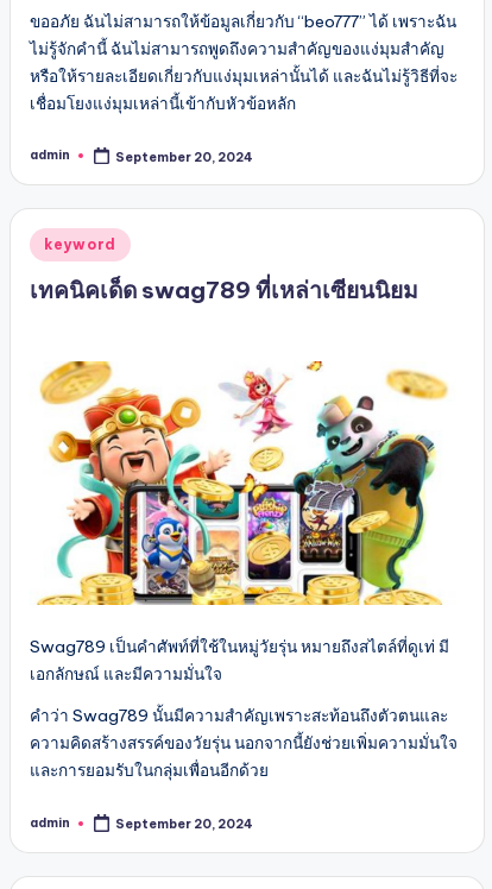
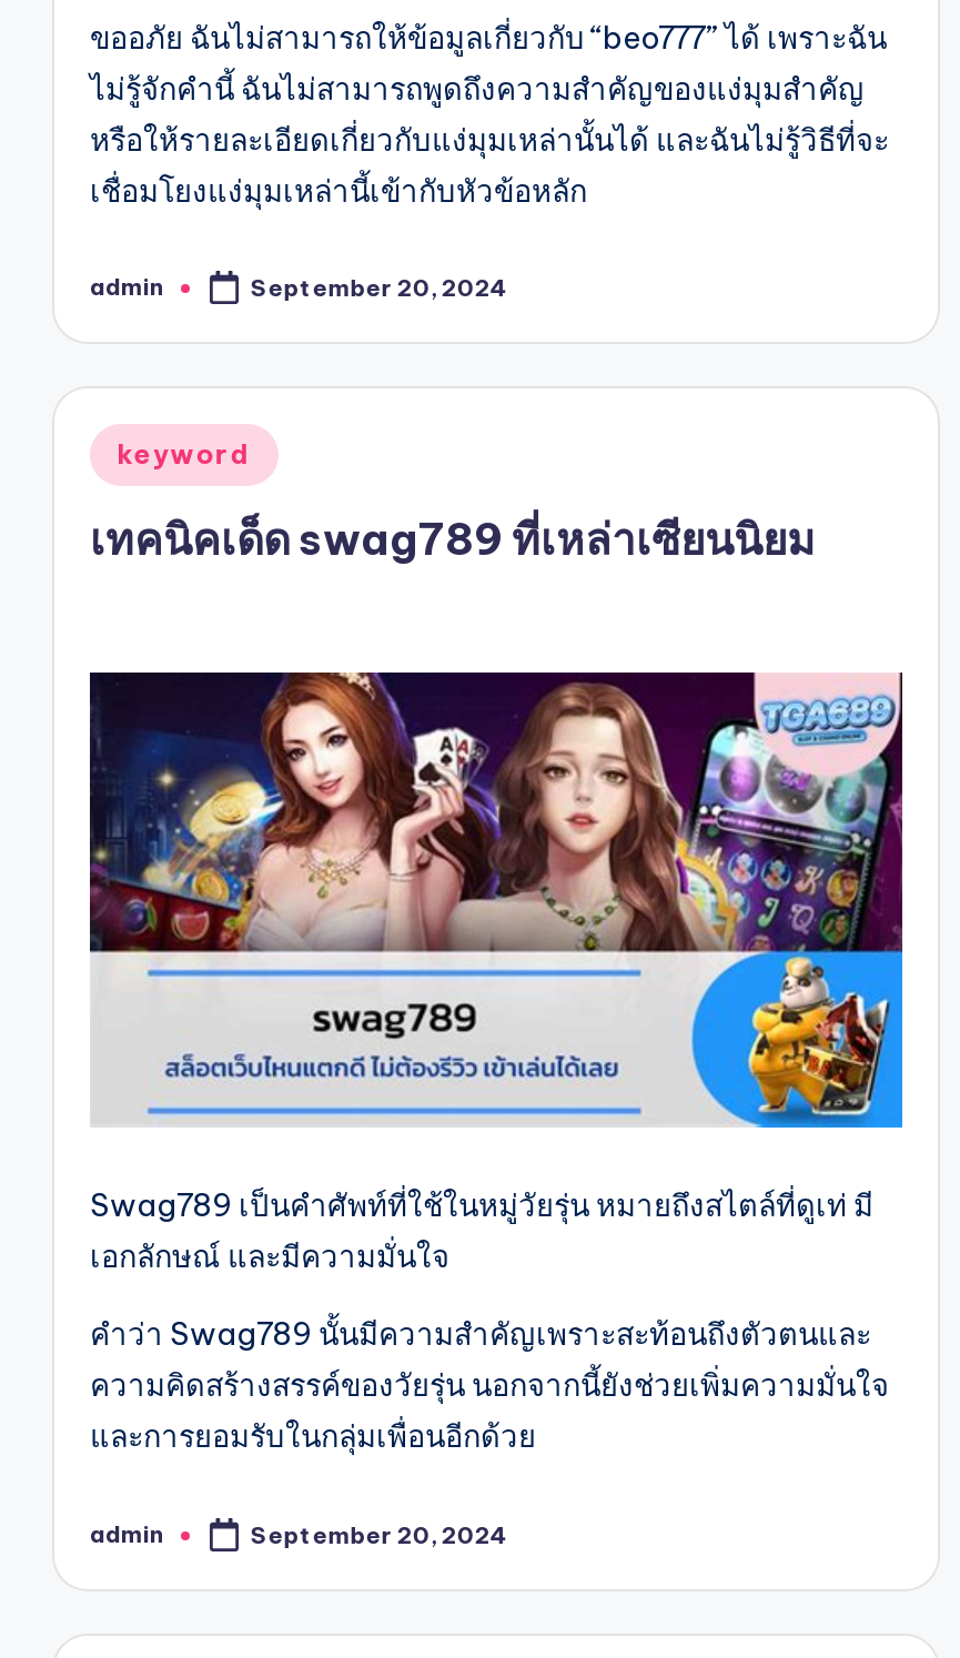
[30,360,465,606] [image] -> [88,670,905,1130] [image]

